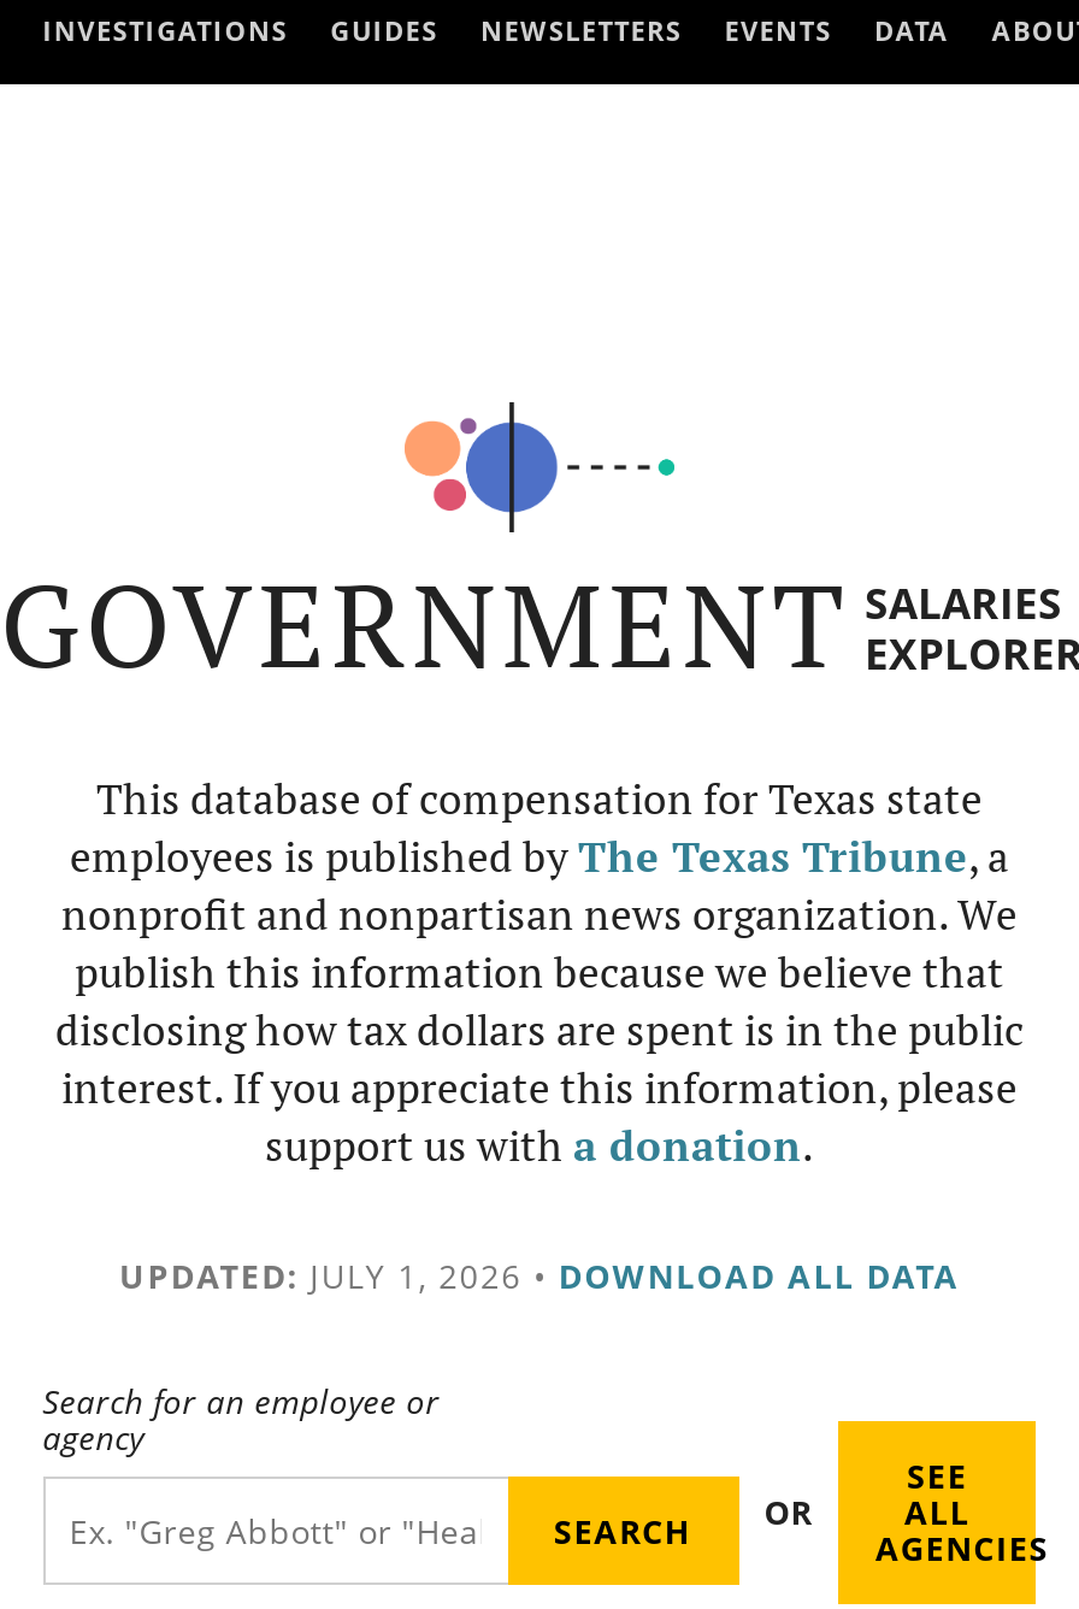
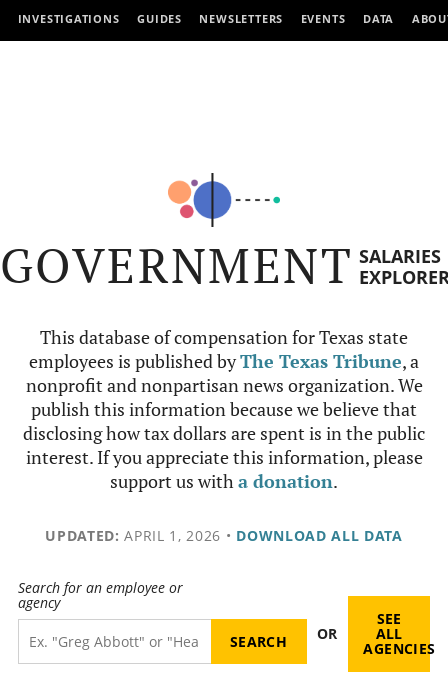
[119,1253,960,1298] UPDATED: JULY 1, 2026 • DOWNLOAD ALL DATA -> [45,526,403,545] UPDATED: APRIL 1, 2026 • DOWNLOAD ALL DATA

